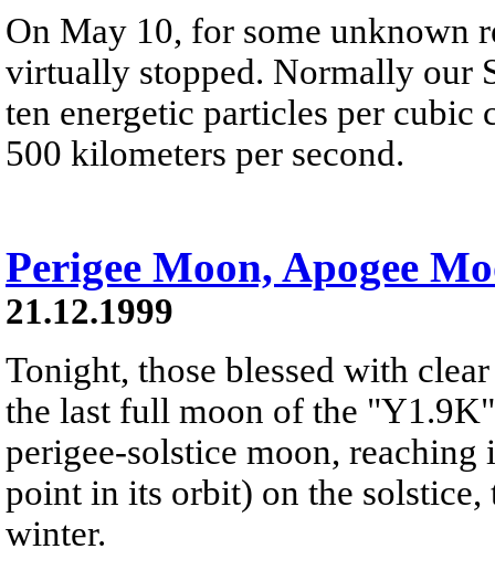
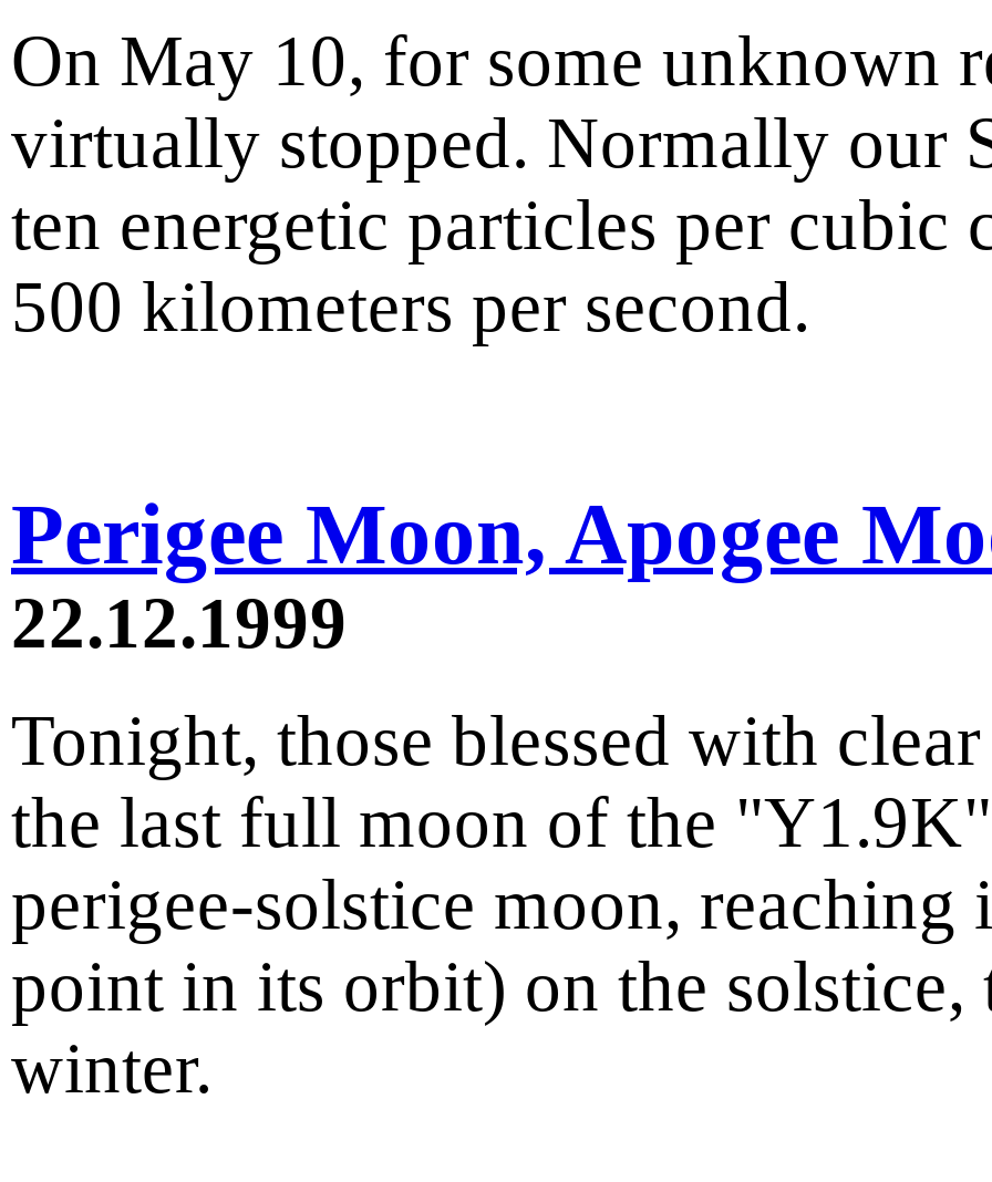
[6,291,173,331] 21.12.1999 -> [11,583,348,662] 22.12.1999

